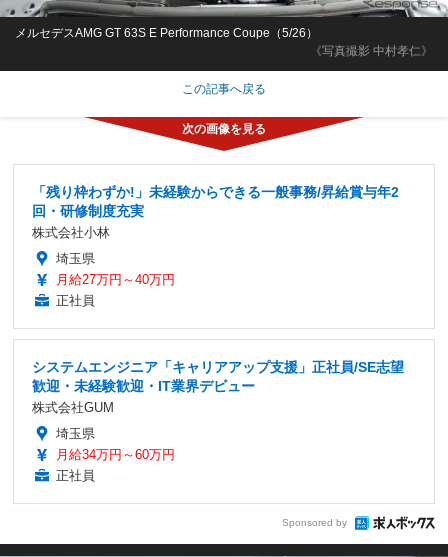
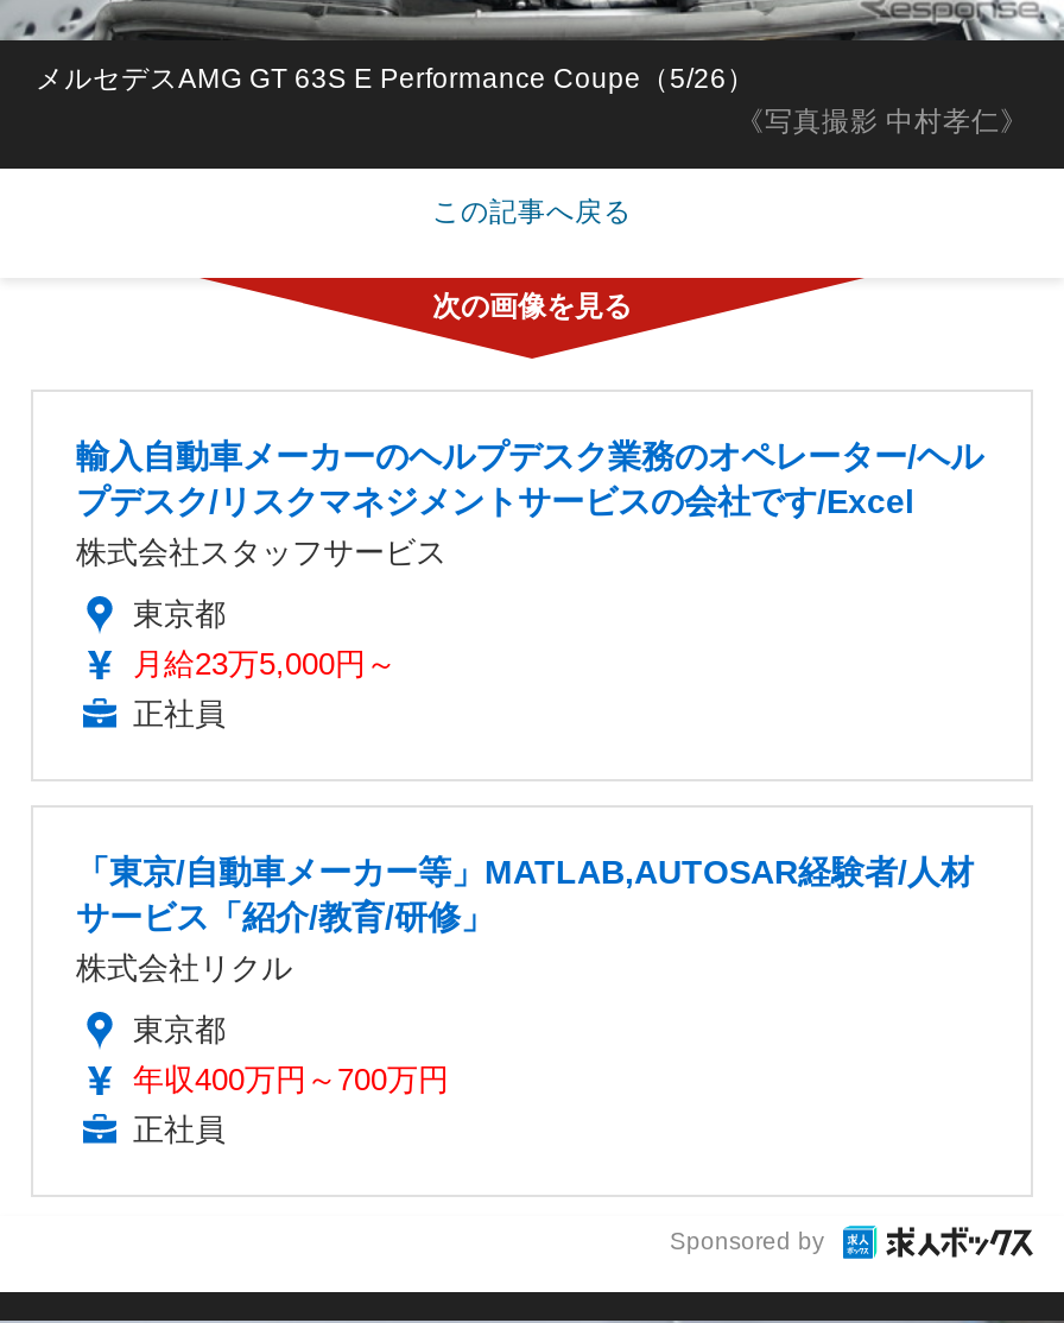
[32,184,399,240] 「残り枠わずか!」未経験からできる一般事務/昇給賞与年2 | 回・研修制度充実 | 株式会社小林 -> [76,437,983,570] 輸入自動車メーカーのヘルプデスク業務のオペレーター/ヘル | プデスク/リスクマネジメントサービスの会社です/Excel | 株式会社スタッフサービス
[56,251,175,287] 埼玉県 | 月給27万円～40万円 -> [133,596,397,681] 東京都 | 月給23万5,000円～
[32,359,404,415] システムエンジニア「キャリアアップ支援」正社員/SE志望 | 歓迎・未経験歓迎・IT業界デビュー | 株式会社GUM -> [76,852,974,985] 「東京/自動車メーカー等」MATLAB,AUTOSAR経験者/人材 | サービス「紹介/教育/研修」 | 株式会社リクル
[56,426,175,462] 埼玉県 | 月給34万円～60万円 -> [133,1011,449,1097] 東京都 | 年収400万円～700万円

